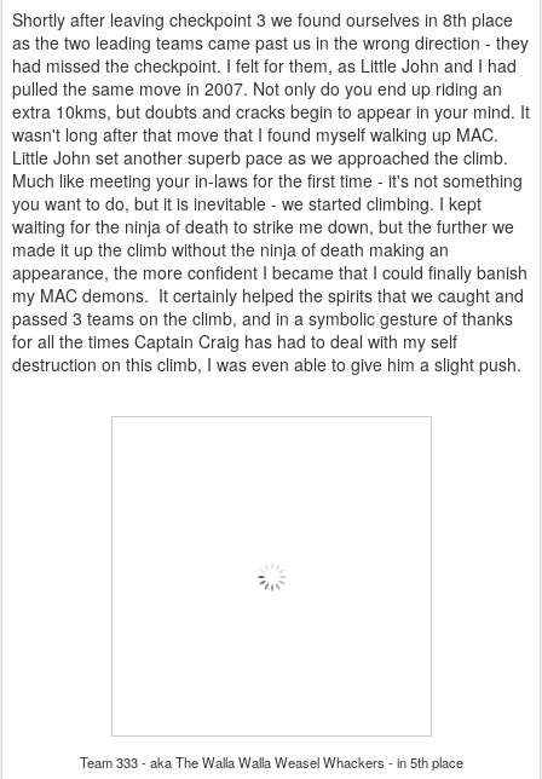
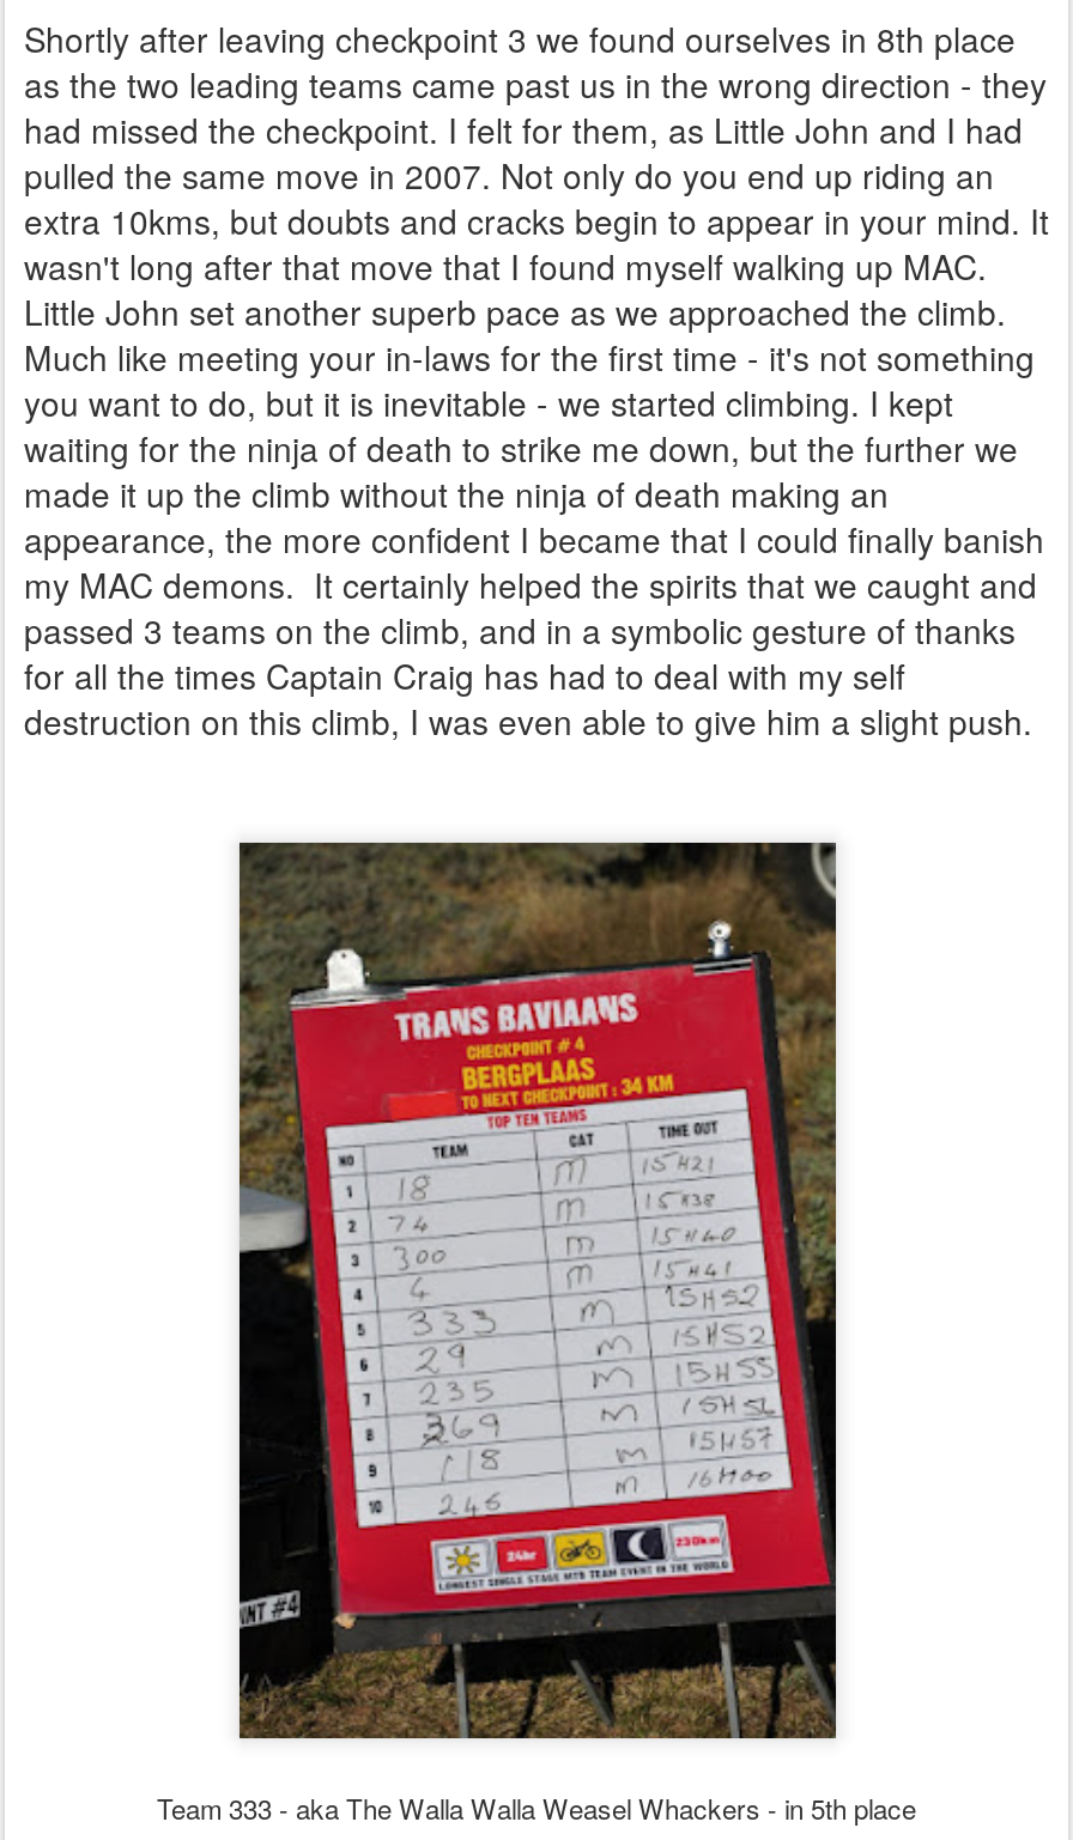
none -> [235,840,841,1743] [image]

